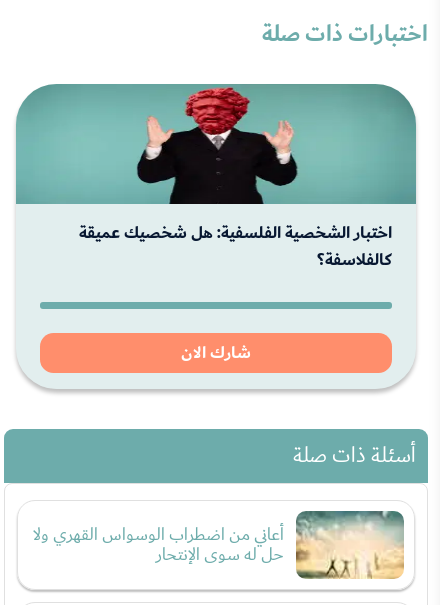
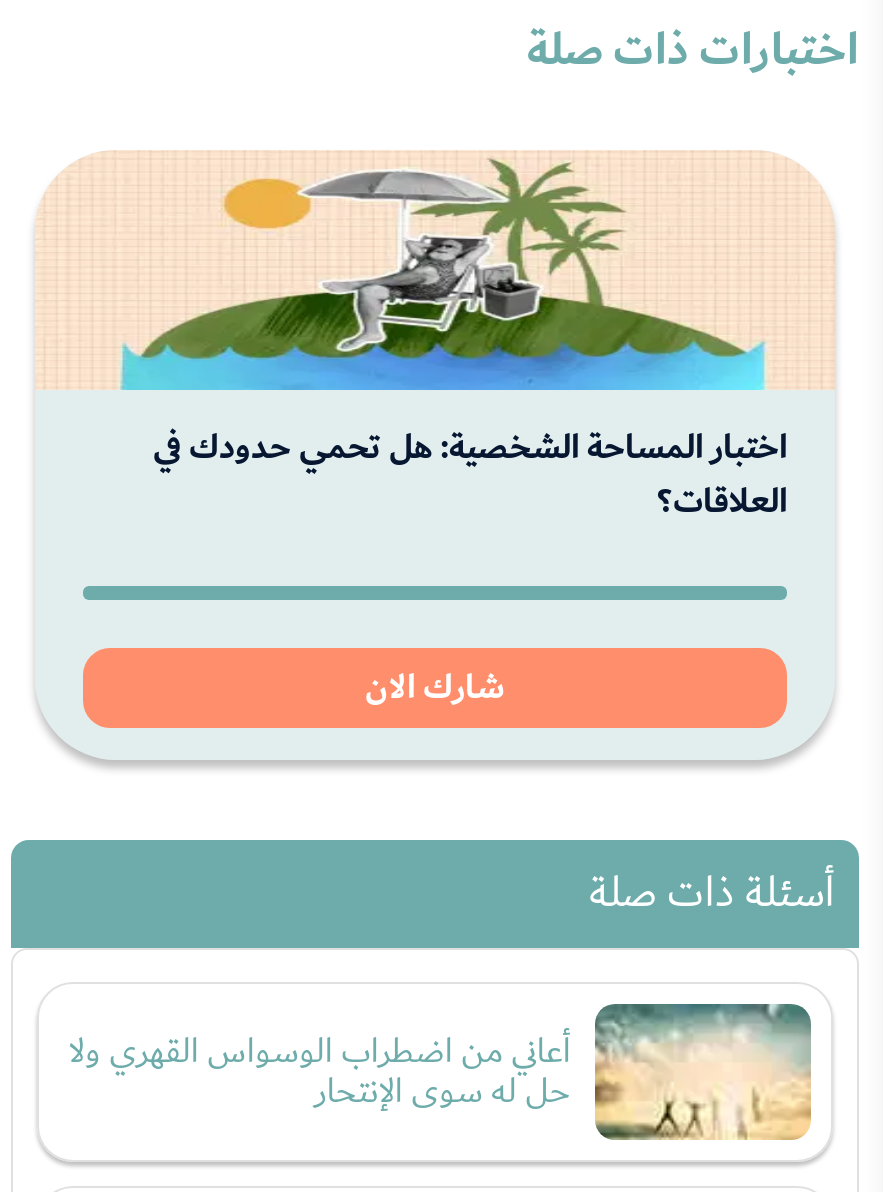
[15,83,417,275] [image] | اختبار الشخصية الفلسفية: هل شخصيك عميقة | كالفلاسفة؟ -> [35,150,835,532] [image] | اختبار المساحة الشخصية: هل تحمي حدودك في | العلاقات؟

